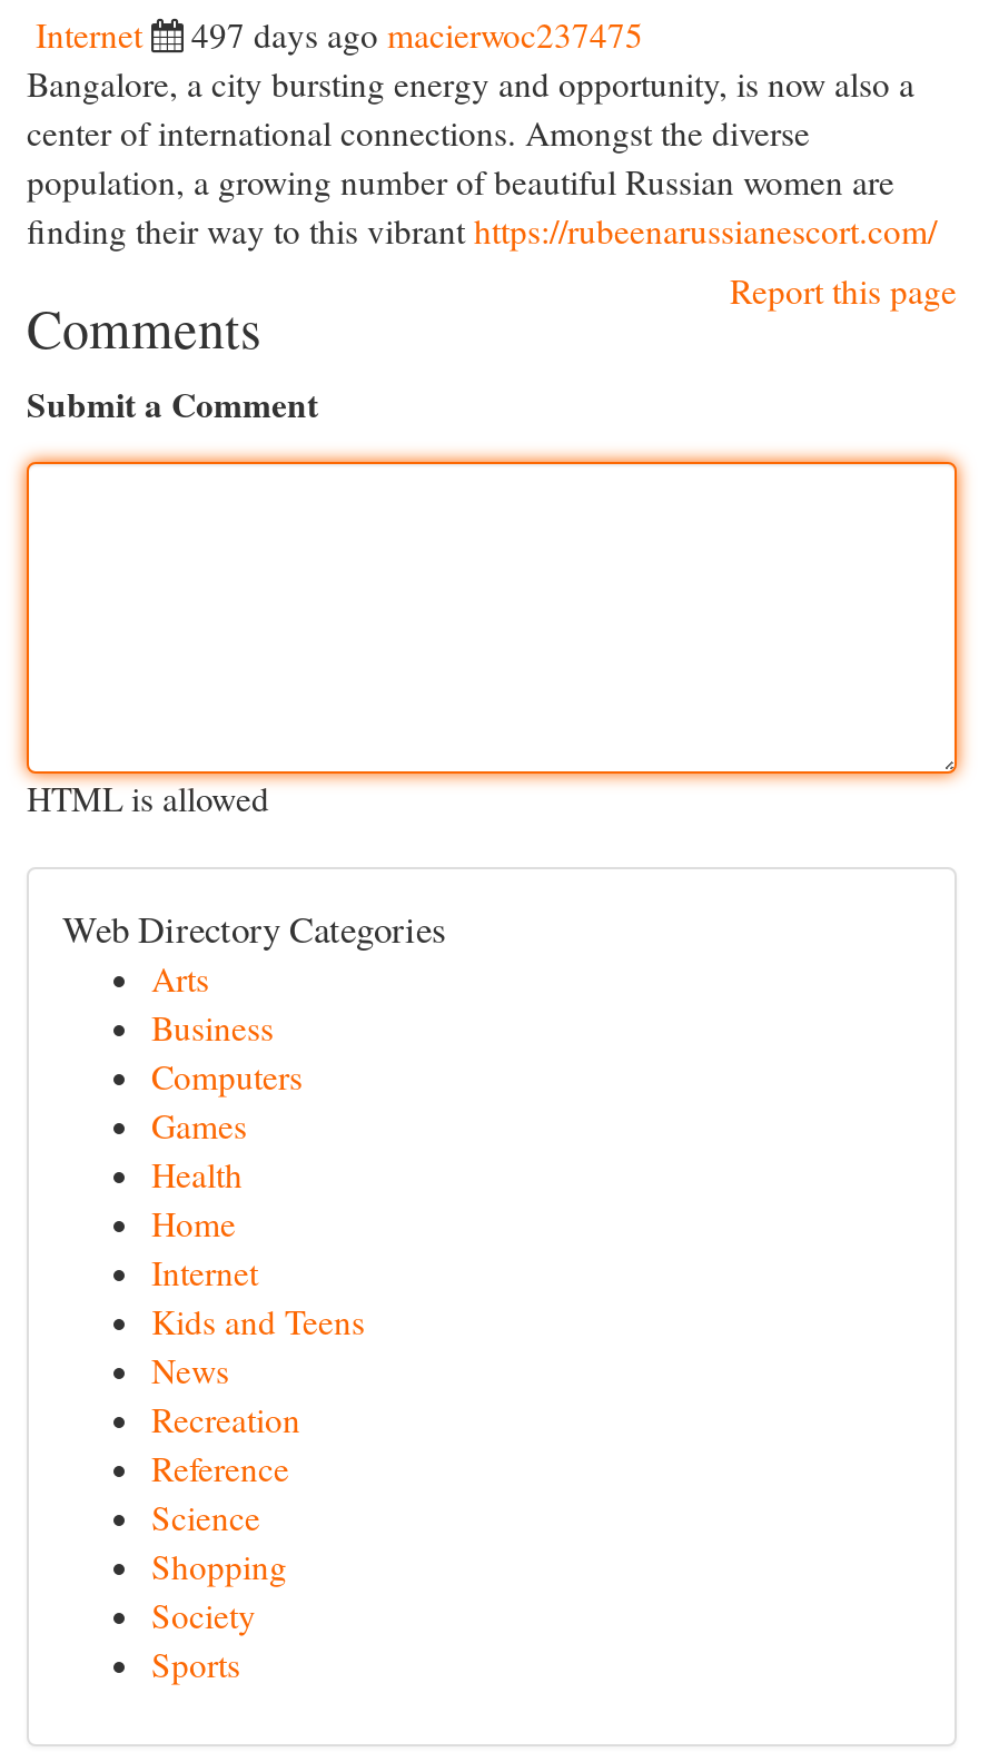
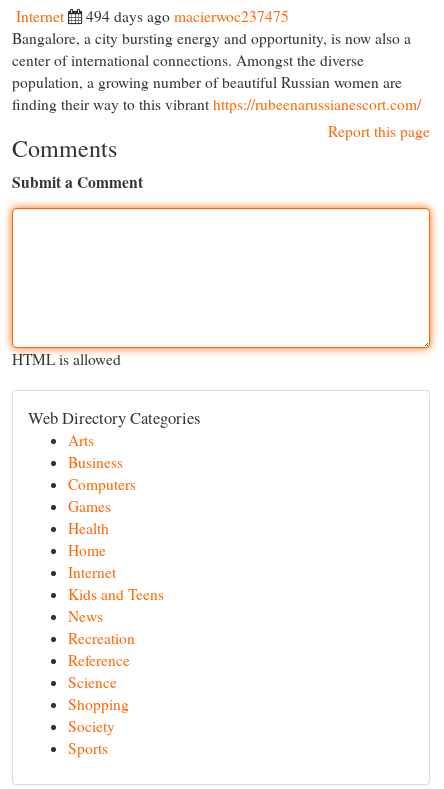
[191,12,643,57] 497 days ago macierwoc237475 -> [86,6,289,26] 494 days ago macierwoc237475

